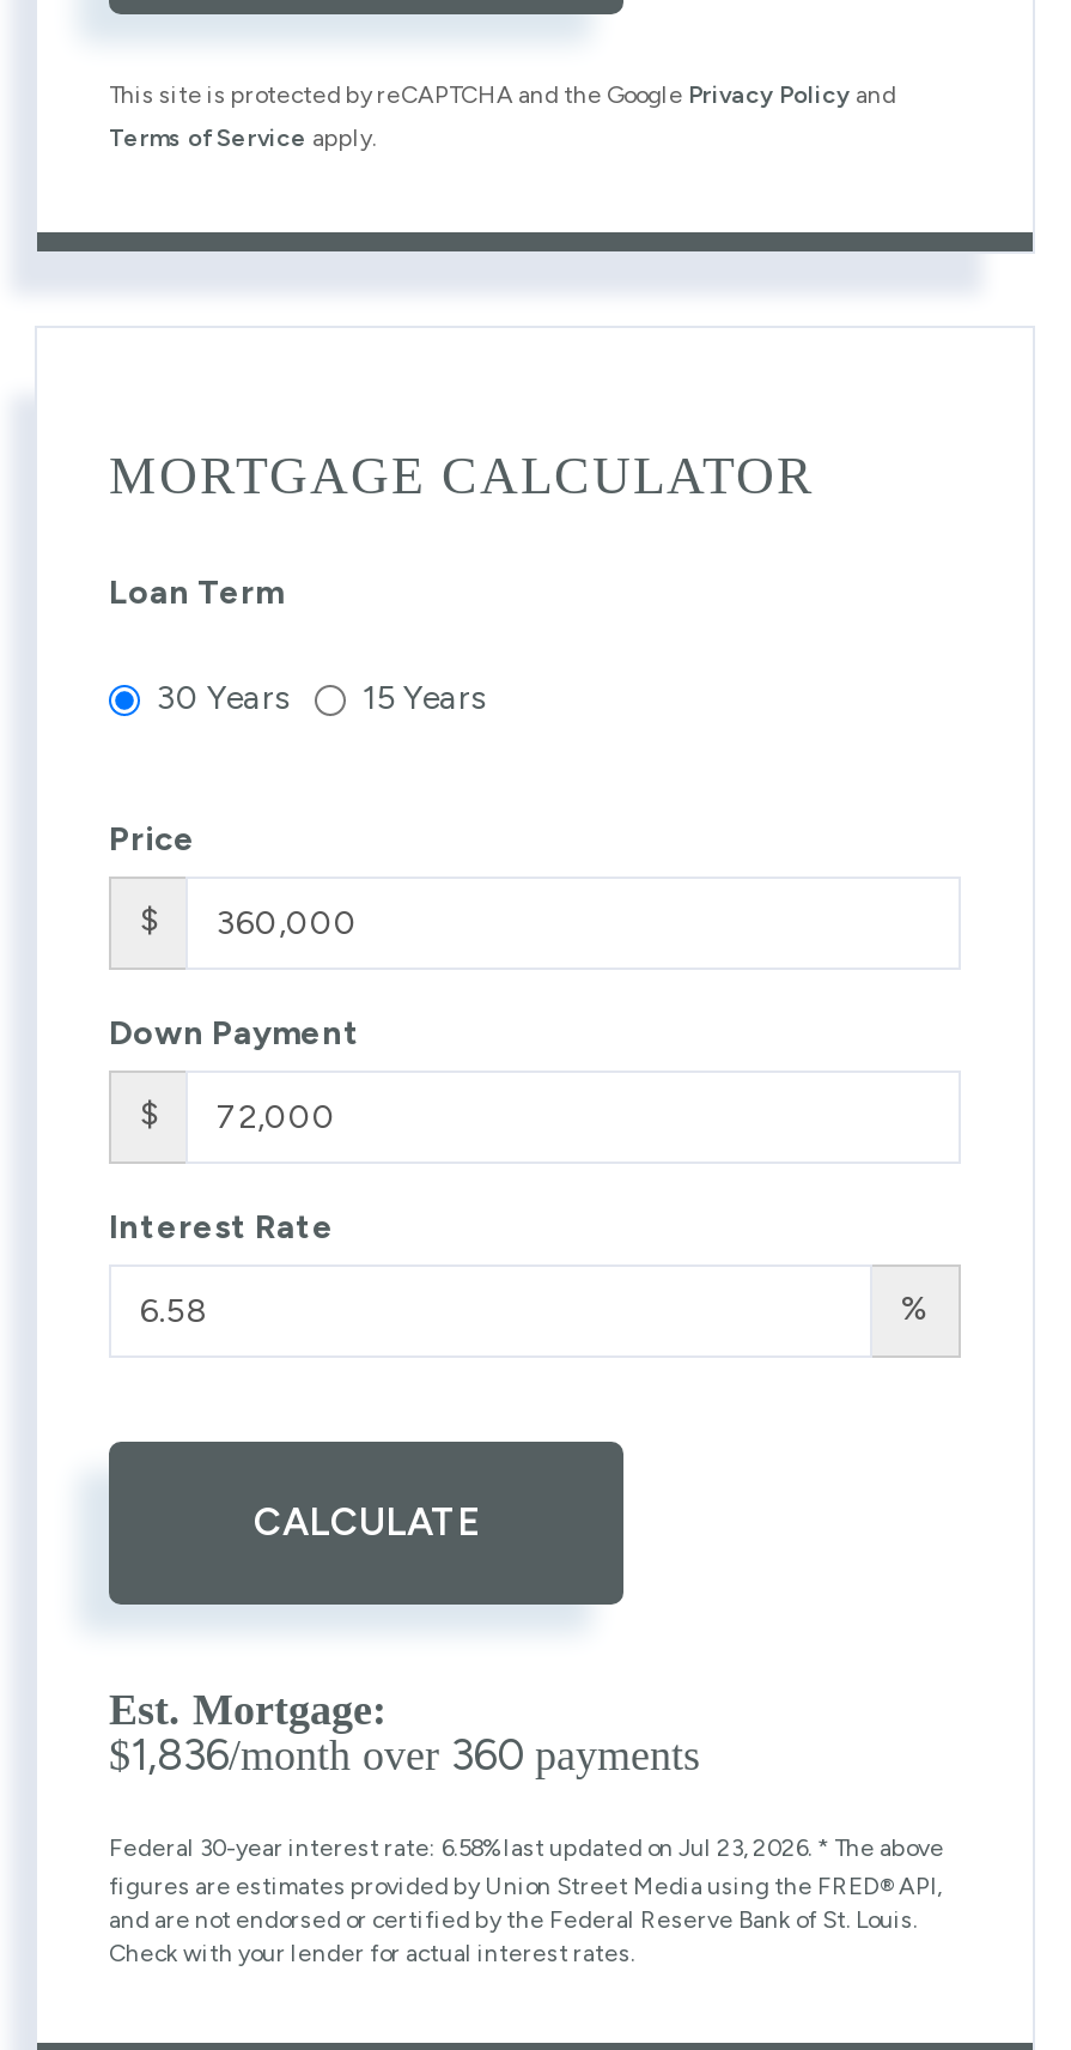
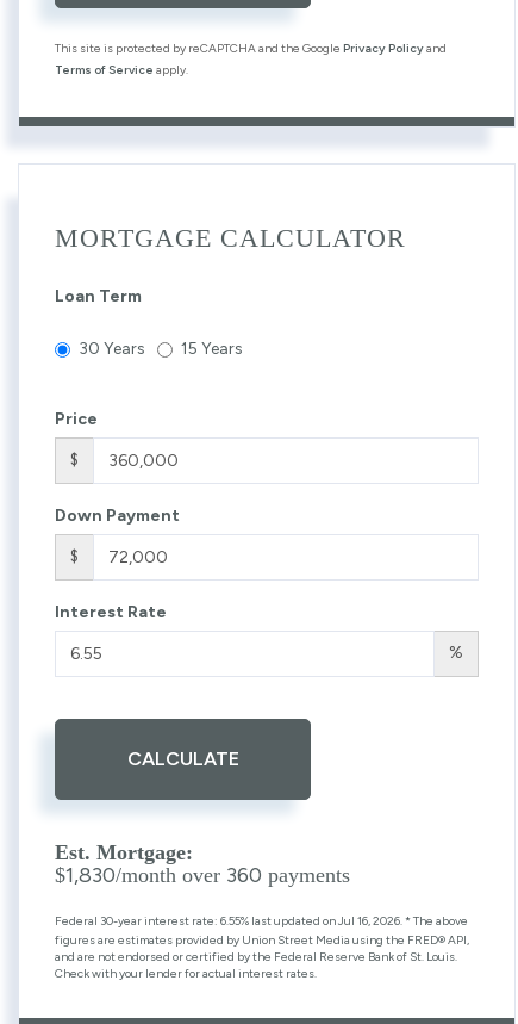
[109,1729,700,1782] $1,836/month over 360 payments -> [55,862,350,888] $1,830/month over 360 payments
[109,1832,944,1863] Federal 30-year interest rate: 6.58% last updated on Jul 23, 2026. * The above -> [55,913,468,929] Federal 30-year interest rate: 6.55% last updated on Jul 16, 2026. * The above

